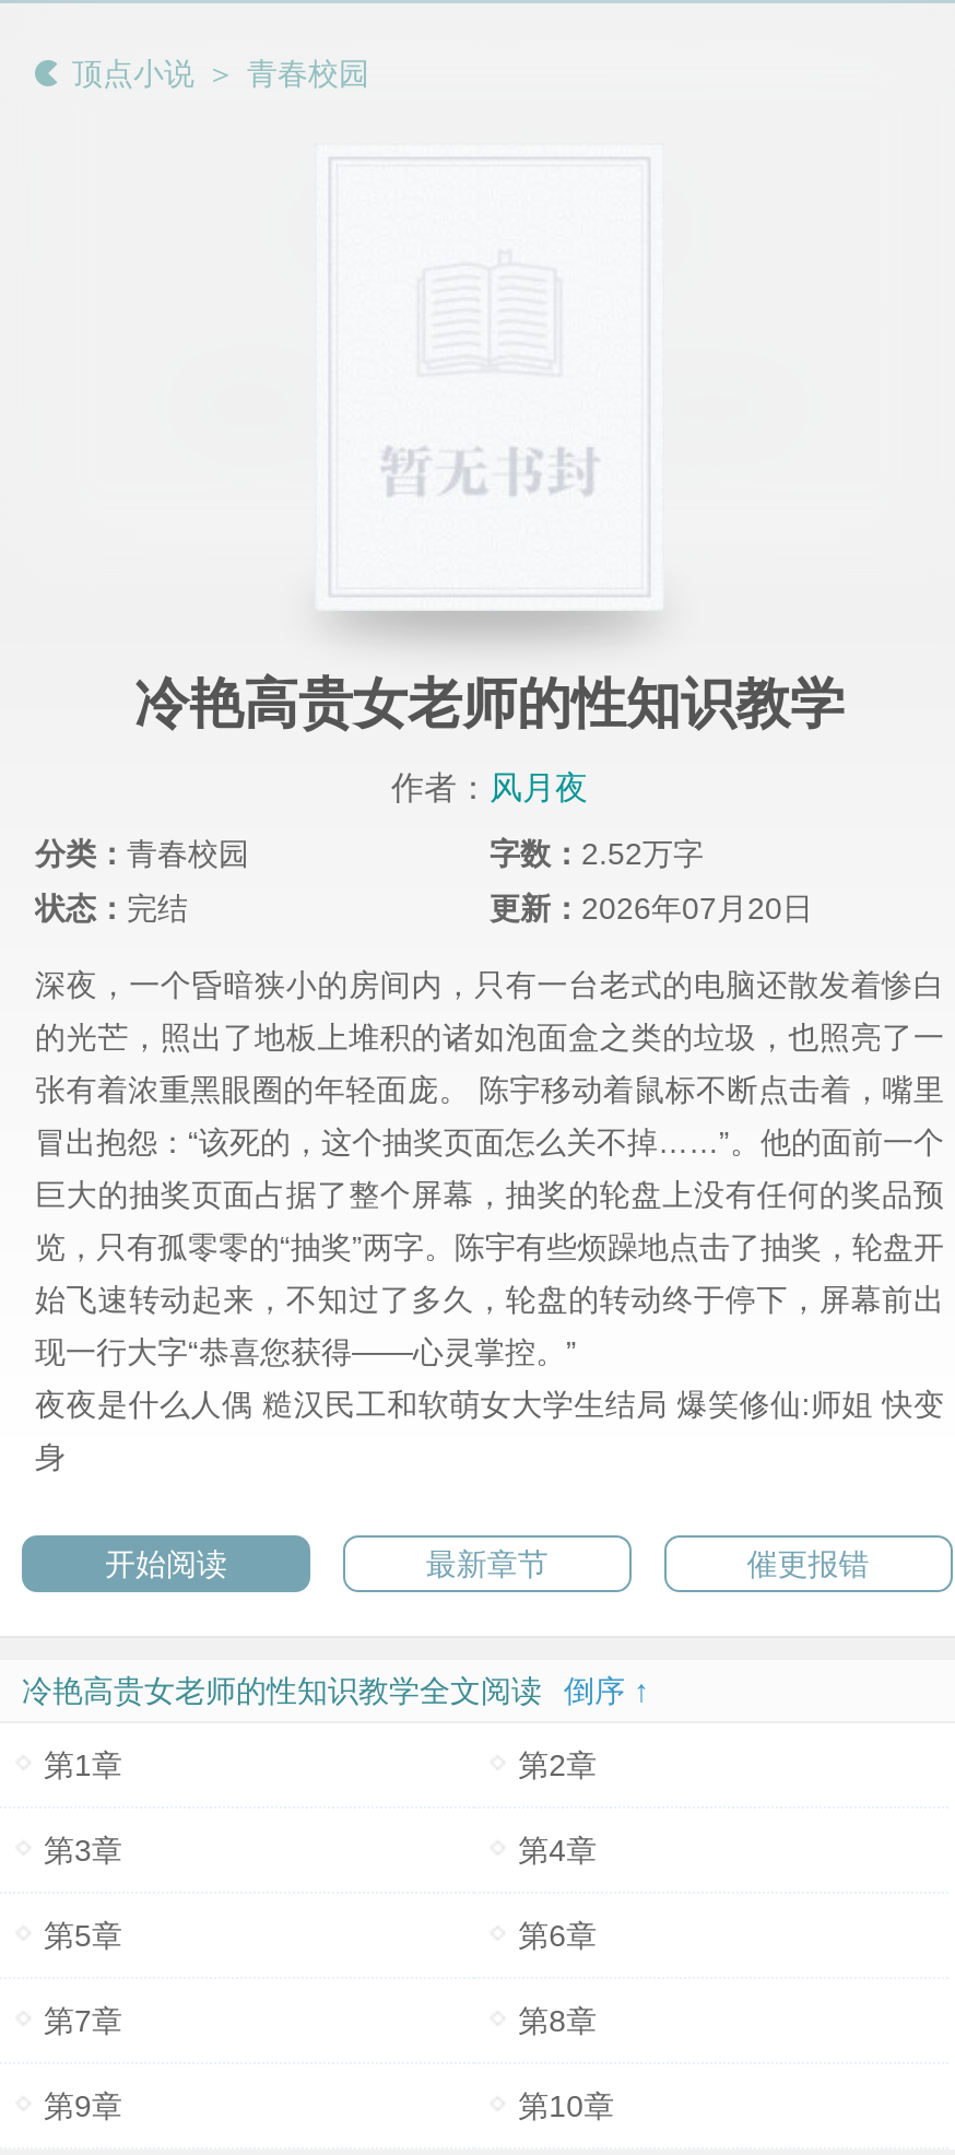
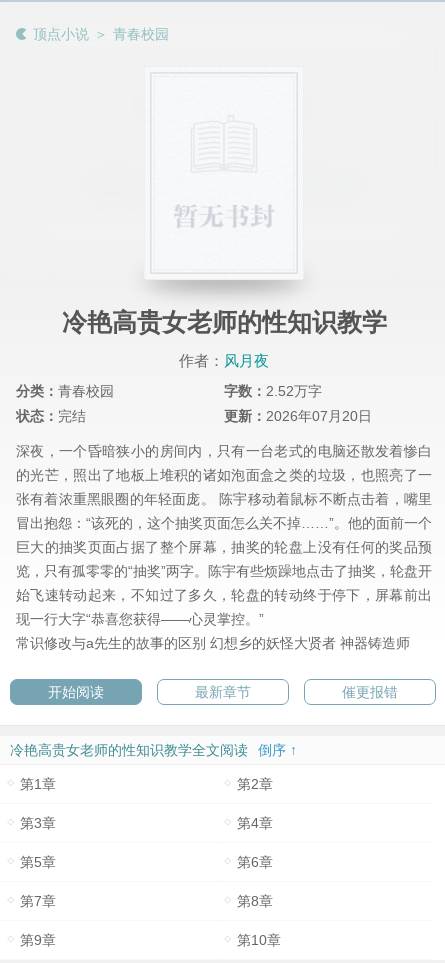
[35,1388,944,1475] 夜夜是什么人偶 糙汉民工和软萌女大学生结局 爆笑修仙:师姐 快变 | 身 -> [16,635,410,651] 常识修改与a先生的故事的区别 幻想乡的妖怪大贤者 神器铸造师

